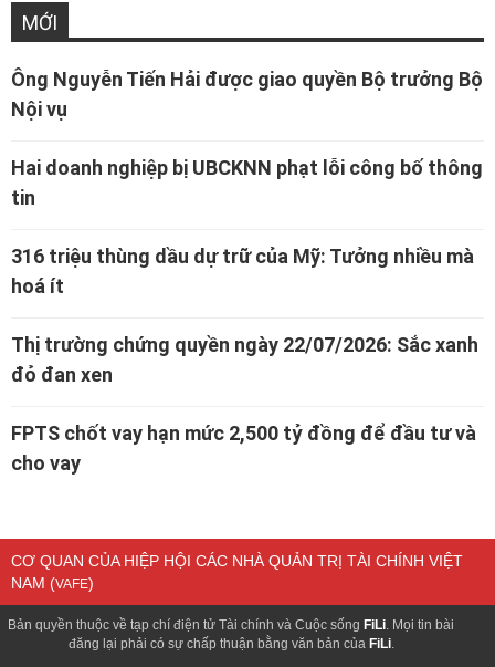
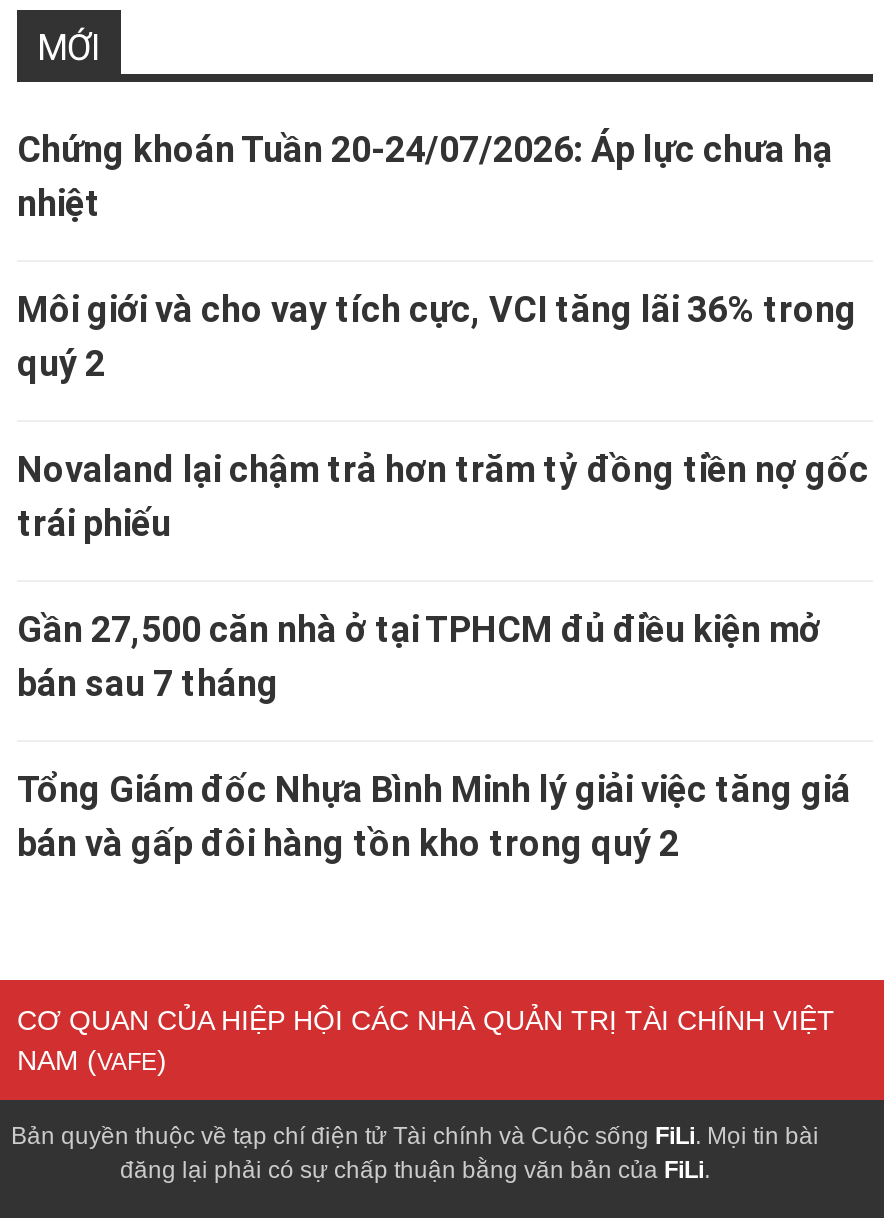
[11,68,483,121] Ông Nguyễn Tiến Hải được giao quyền Bộ trưởng Bộ | Nội vụ -> [17,129,833,225] Chứng khoán Tuần 20-24/07/2026: Áp lực chưa hạ | nhiệt
[11,156,483,209] Hai doanh nghiệp bị UBCKNN phạt lỗi công bố thông | tin -> [17,289,857,385] Môi giới và cho vay tích cực, VCI tăng lãi 36% trong | quý 2
[11,245,474,298] 316 triệu thùng dầu dự trữ của Mỹ: Tưởng nhiều mà | hoá ít -> [17,449,869,545] Novaland lại chậm trả hơn trăm tỷ đồng tiền nợ gốc | trái phiếu
[11,333,478,386] Thị trường chứng quyền ngày 22/07/2026: Sắc xanh | đỏ đan xen -> [17,609,821,705] Gần 27,500 căn nhà ở tại TPHCM đủ điều kiện mở | bán sau 7 tháng
[11,422,476,475] FPTS chốt vay hạn mức 2,500 tỷ đồng để đầu tư và | cho vay -> [17,769,851,865] Tổng Giám đốc Nhựa Bình Minh lý giải việc tăng giá | bán và gấp đôi hàng tồn kho trong quý 2

